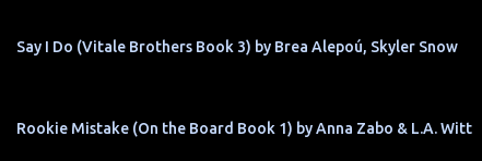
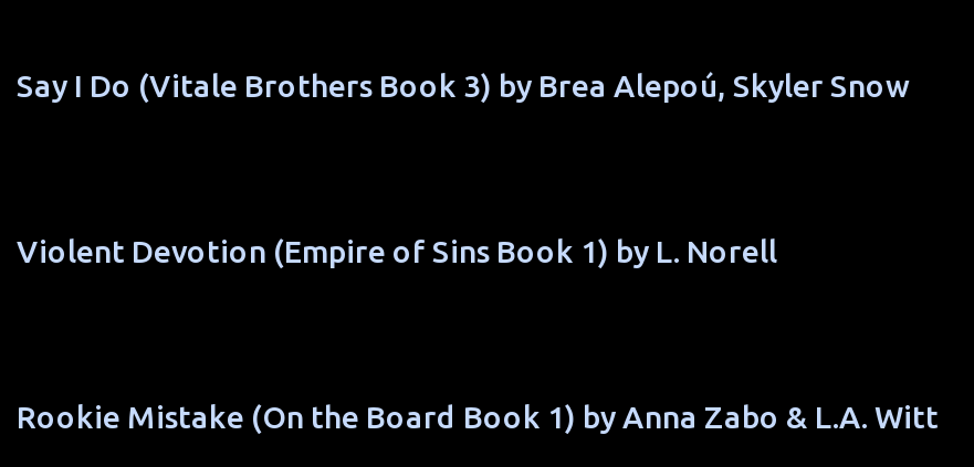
none -> [17,234,777,269] Violent Devotion (Empire of Sins Book 1) by L. Norell

